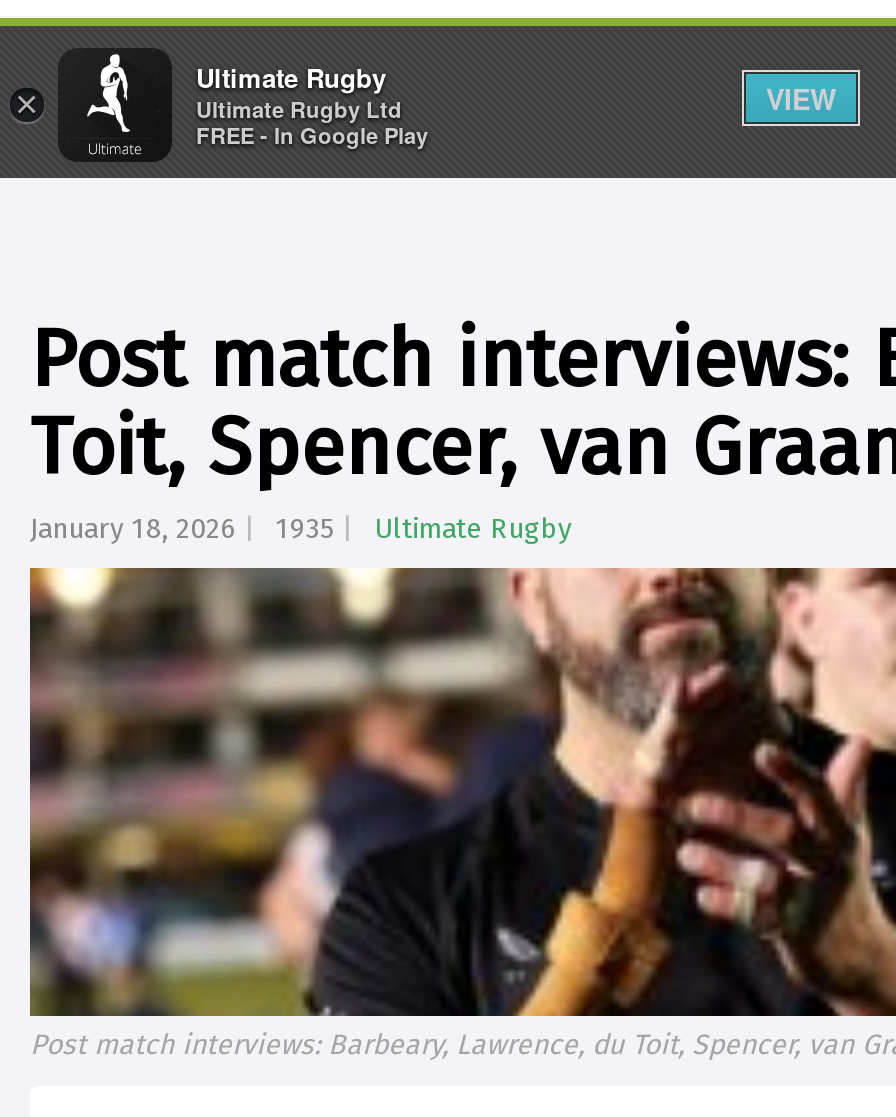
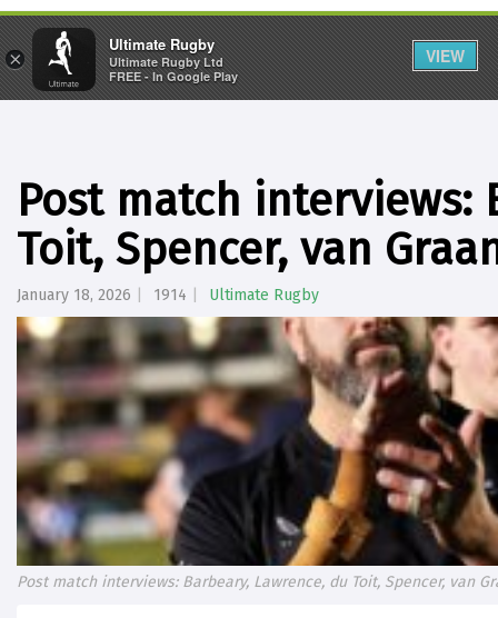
[30,512,572,546] January 18, 2026 1935 Ultimate Rugby -> [17,286,319,305] January 18, 2026 1914 Ultimate Rugby

